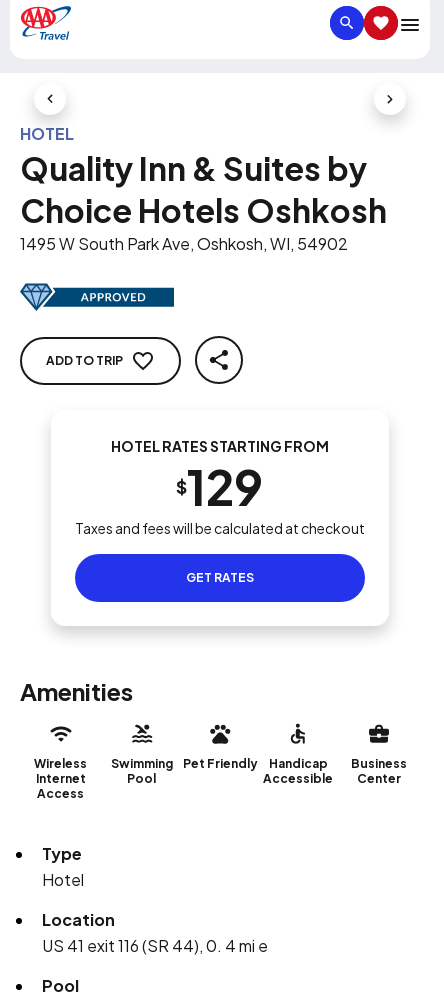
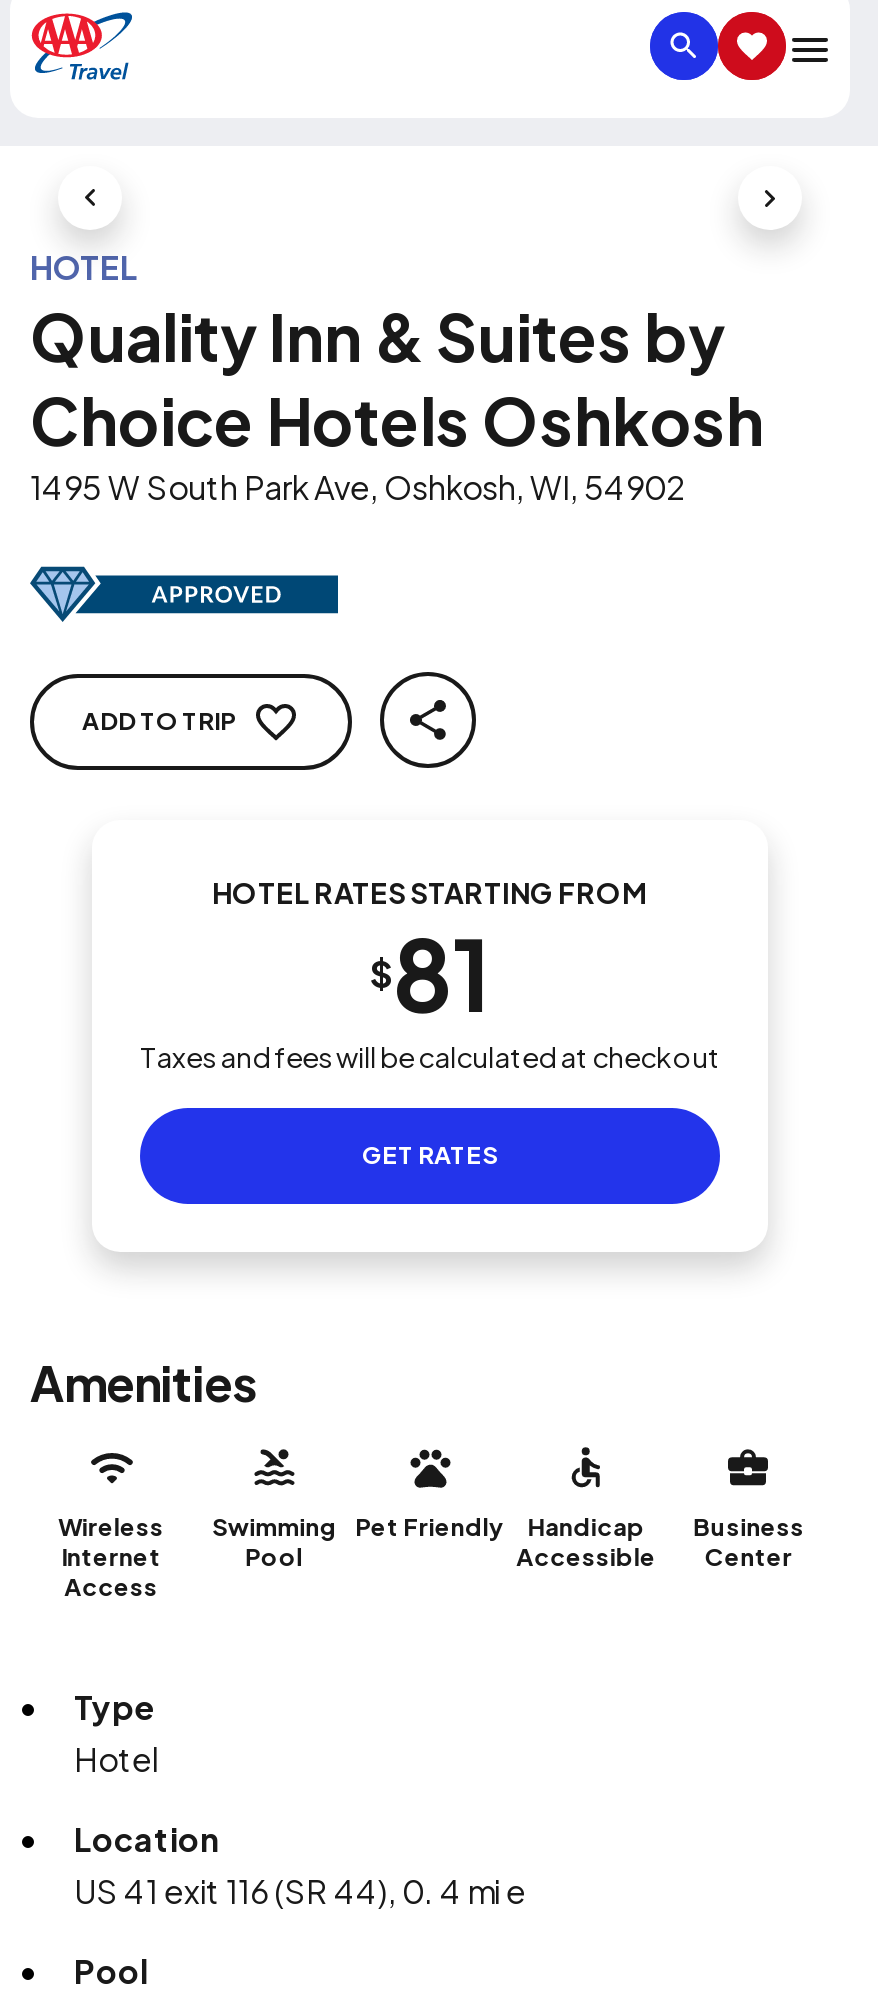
[176,456,263,517] $129 -> [370,912,490,1034] $81

